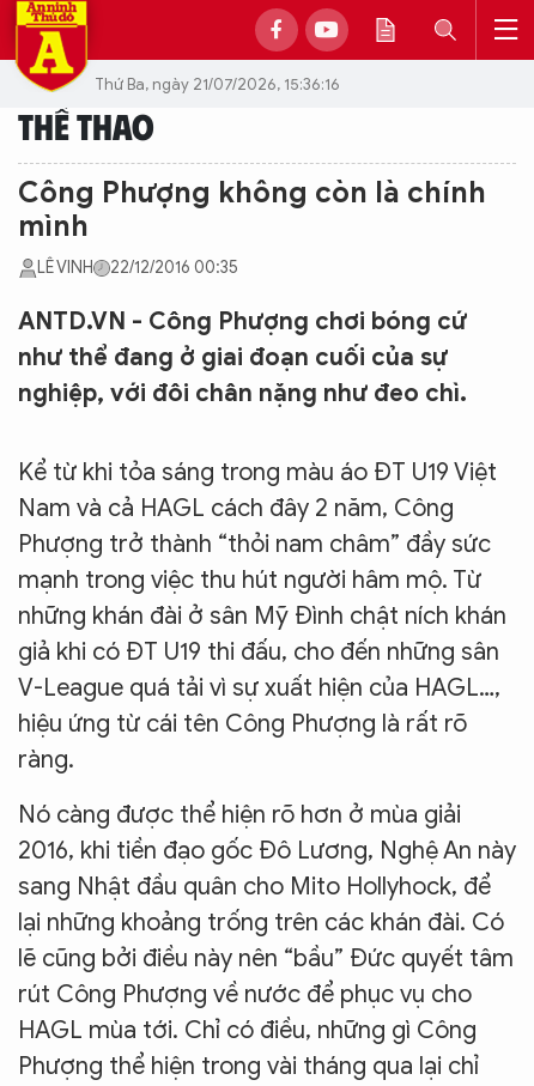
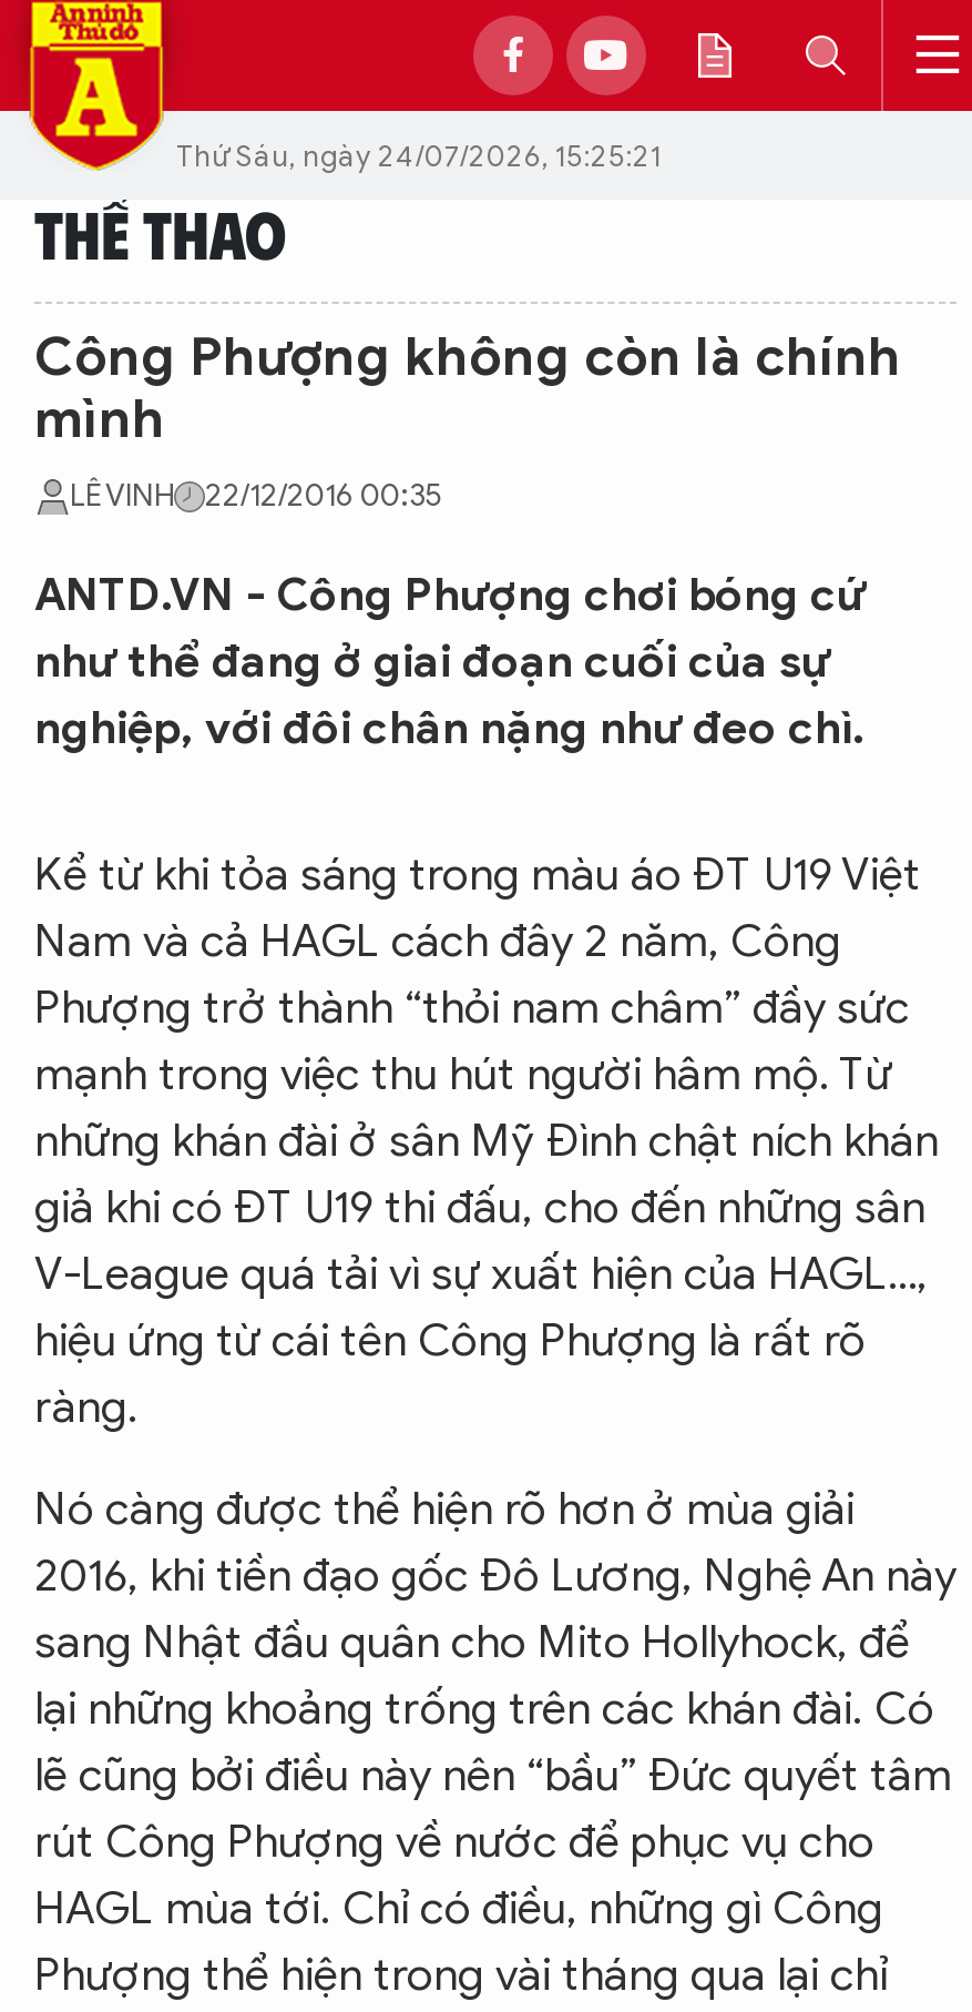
[95,74,340,94] Thứ Ba, ngày 21/07/2026, 15:36:16 -> [176,136,662,174] Thứ Sáu, ngày 24/07/2026, 15:25:21

